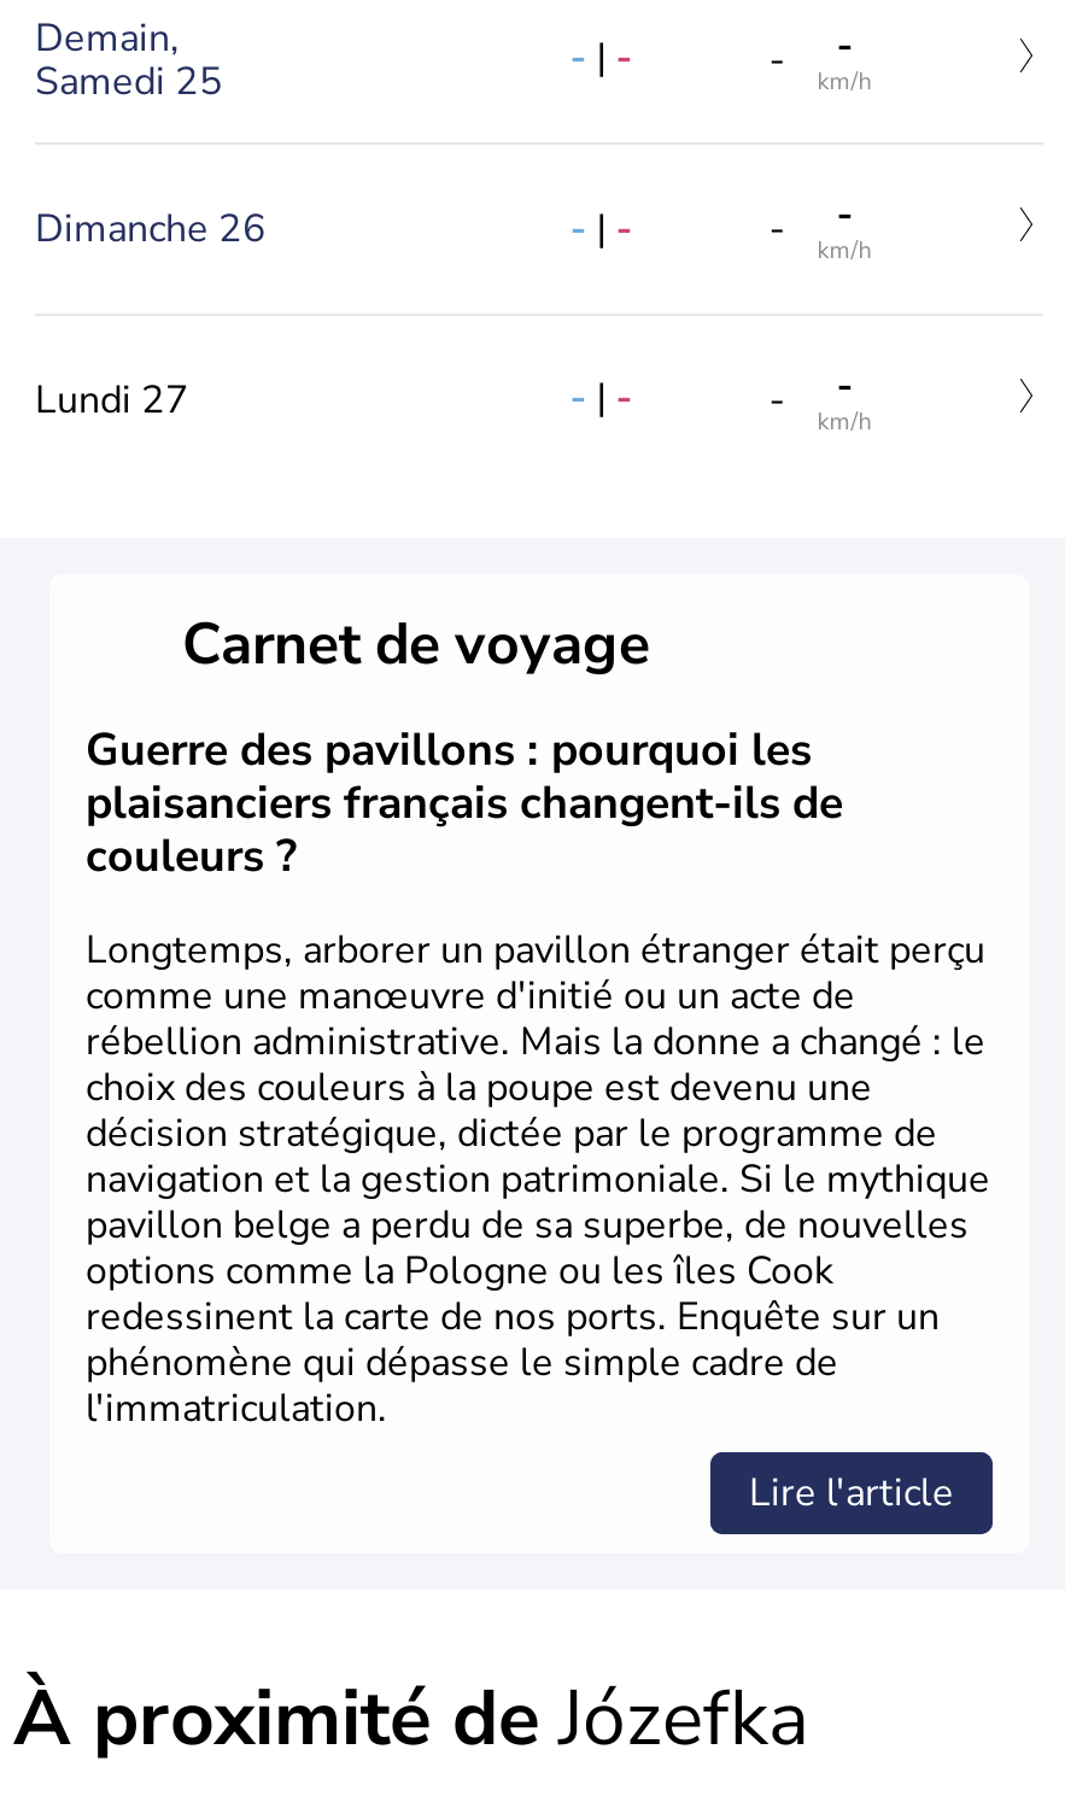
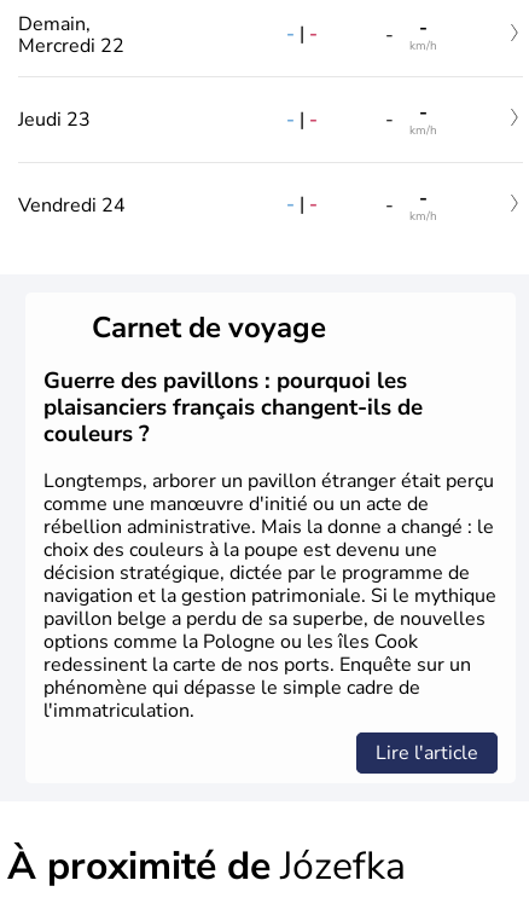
[35,55,223,108] Samedi 25 -> [18,32,124,59] Mercredi 22
[35,203,267,256] Dimanche 26 -> [18,107,91,133] Jeudi 23
[35,373,189,426] Lundi 27 -> [18,192,126,219] Vendredi 24

